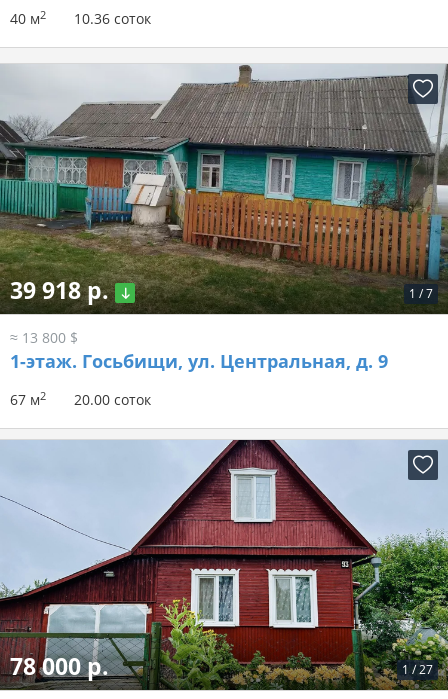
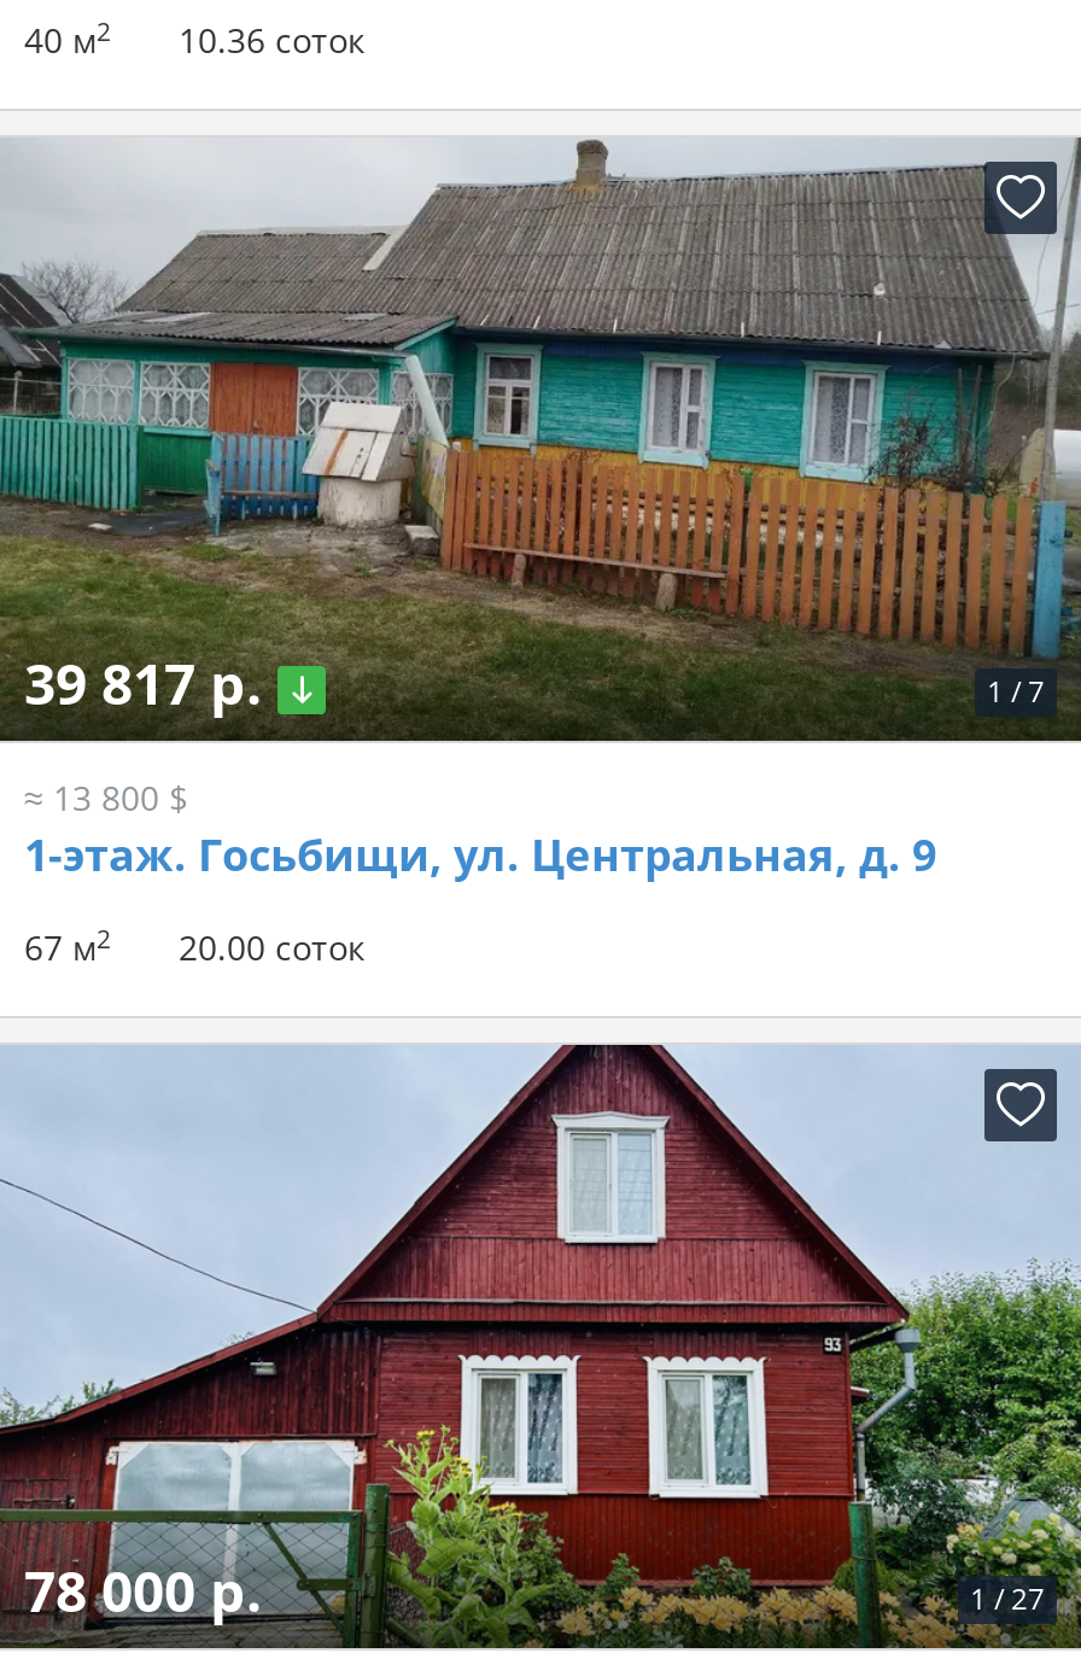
[10,274,115,306] 39 918 р. -> [24,645,277,722] 39 817 р.

